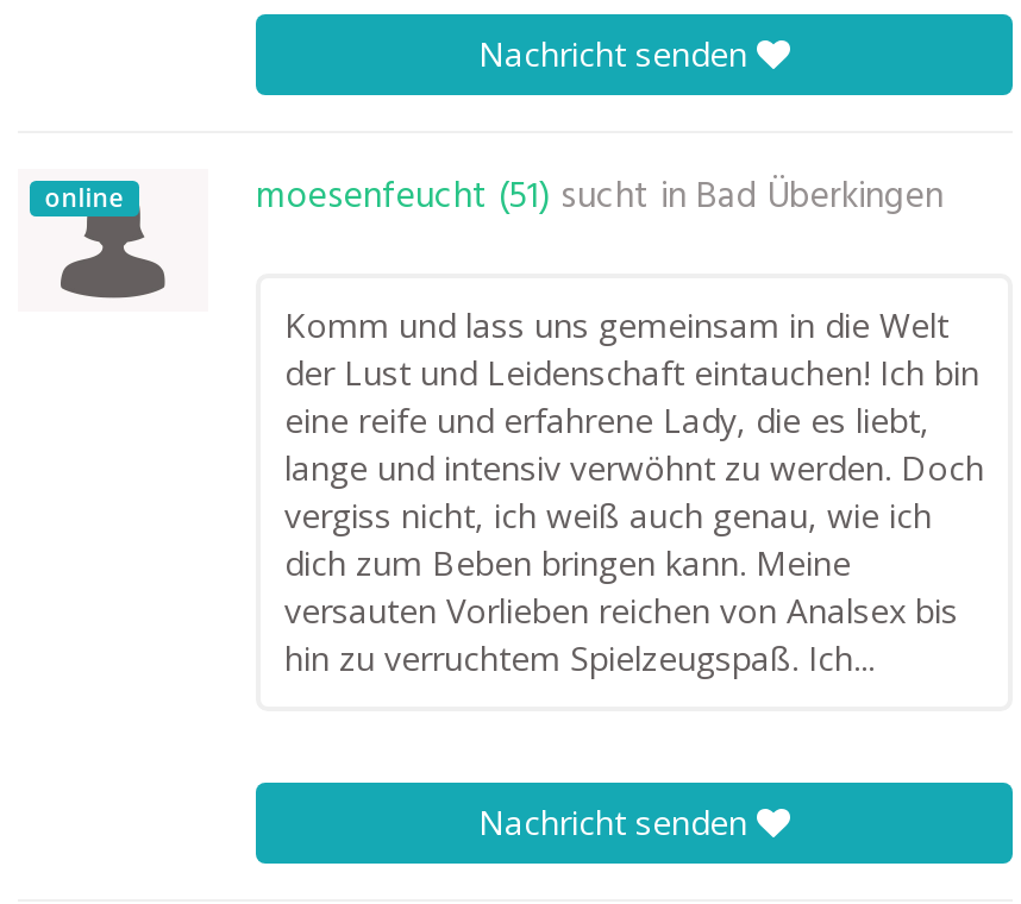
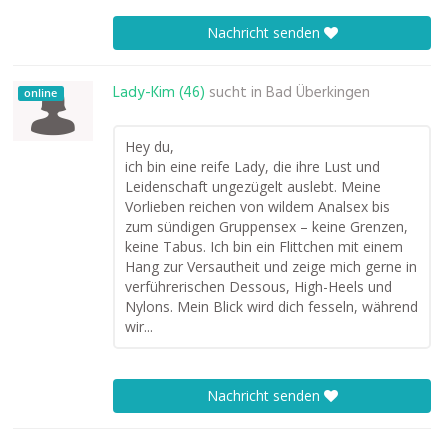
[256,168,944,225] moesenfeucht (51) sucht in Bad Überkingen -> [113,80,370,104] Lady-Kim (46) sucht in Bad Überkingen
[284,301,984,679] Komm und lass uns gemeinsam in die Welt | der Lust und Leidenschaft eintauchen! Ich bin | eine reife und erfahrene Lady, die es liebt, | lange und intensiv verwöhnt zu werden. Doch | vergiss nicht, ich weiß auch genau, wie ich | dich zum Beben bringen kann. Meine | versauten Vorlieben reichen von Analsex bis | hin zu verruchtem Spielzeugspaß. Ich... -> [125,136,418,335] Hey du, | ich bin eine reife Lady, die ihre Lust und | Leidenschaft ungezügelt auslebt. Meine | Vorlieben reichen von wildem Analsex bis | zum sündigen Gruppensex – keine Grenzen, | keine Tabus. Ich bin ein Flittchen mit einem | Hang zur Versautheit und zeige mich gerne in | verführerischen Dessous, High-Heels und | Nylons. Mein Blick wird dich fesseln, während | wir...

